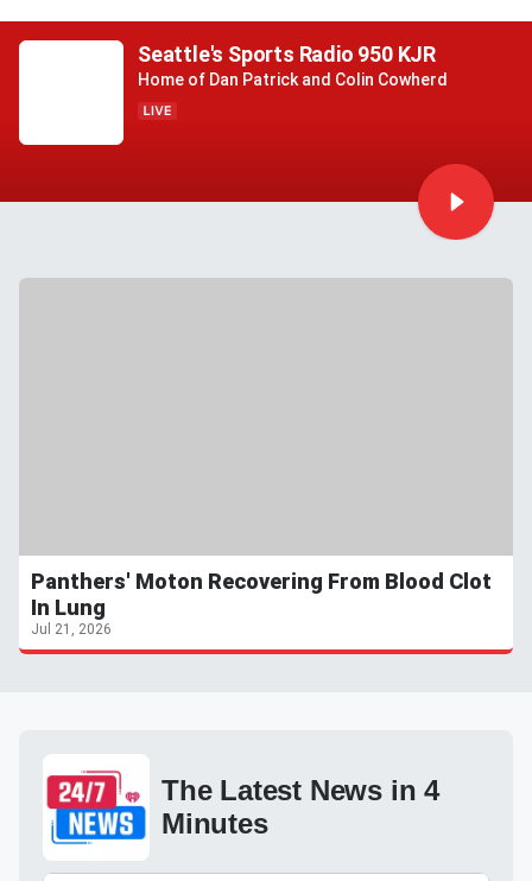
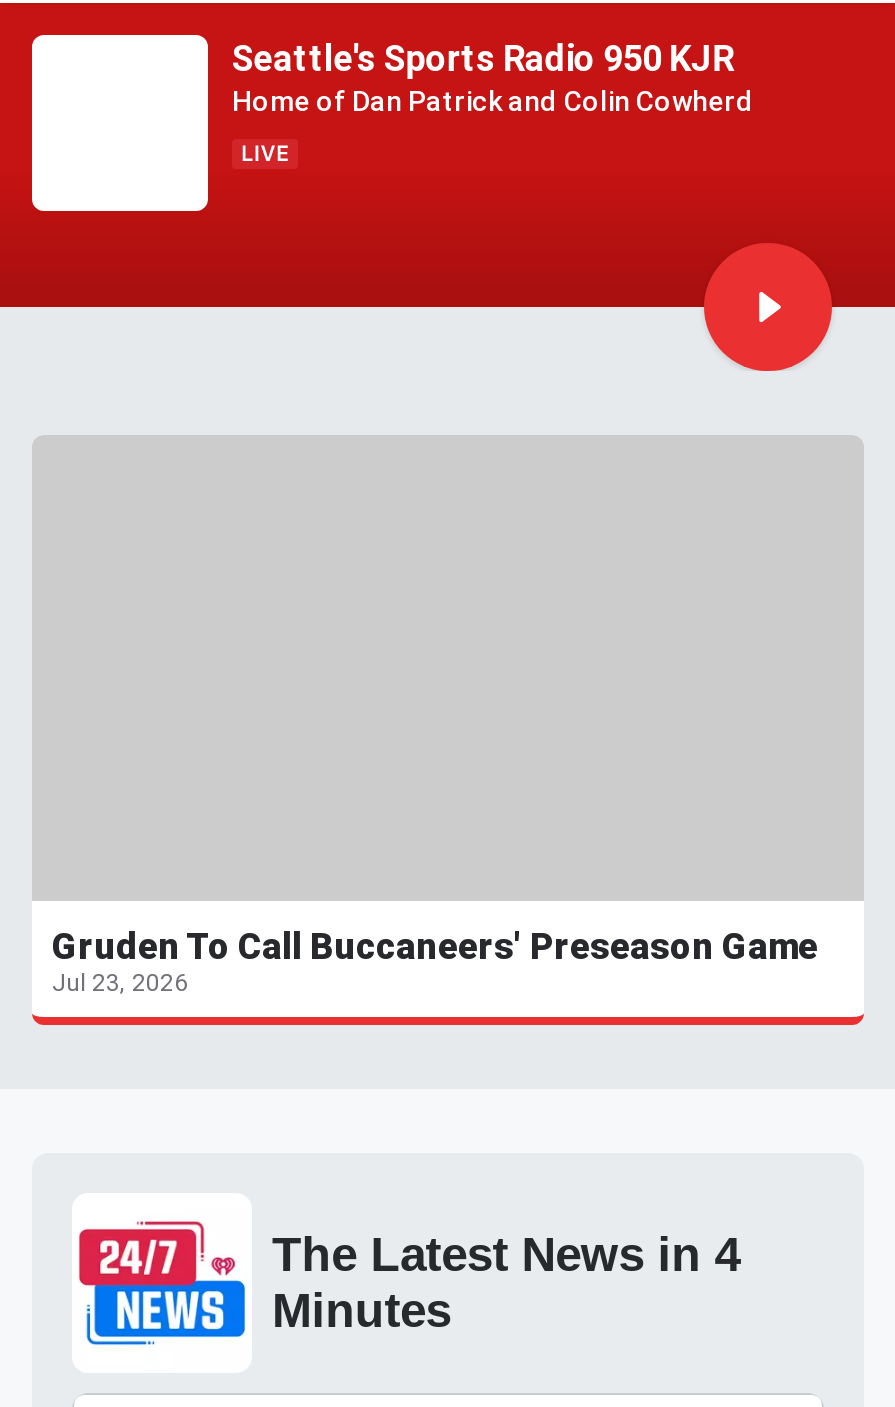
[31,569,492,638] Panthers' Moton Recovering From Blood Clot | In Lung | Jul 21, 2026 -> [52,925,818,997] Gruden To Call Buccaneers' Preseason Game | Jul 23, 2026

